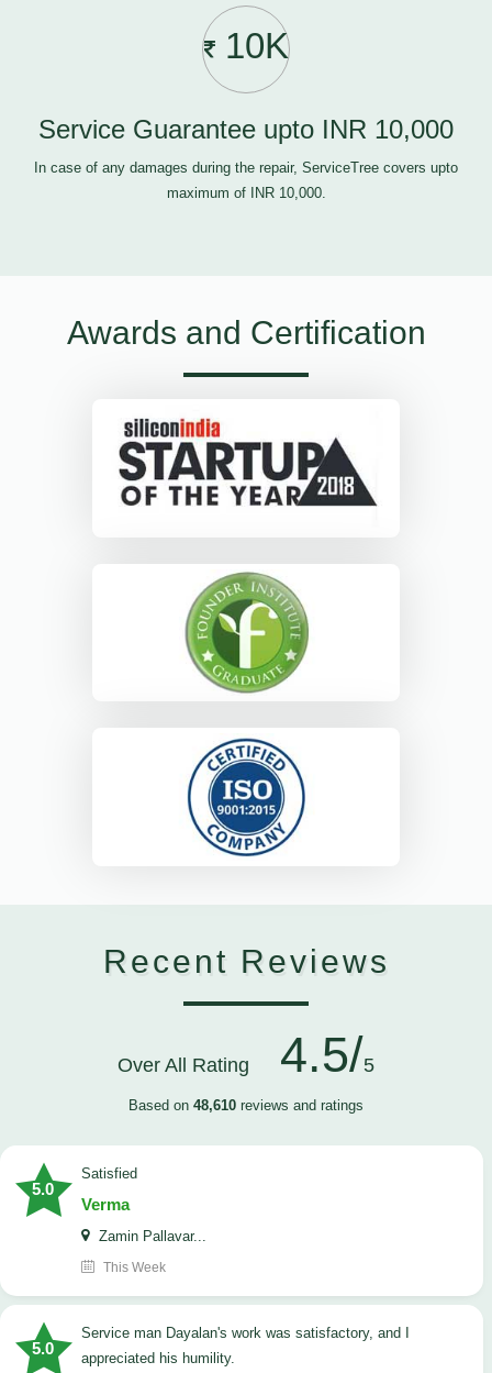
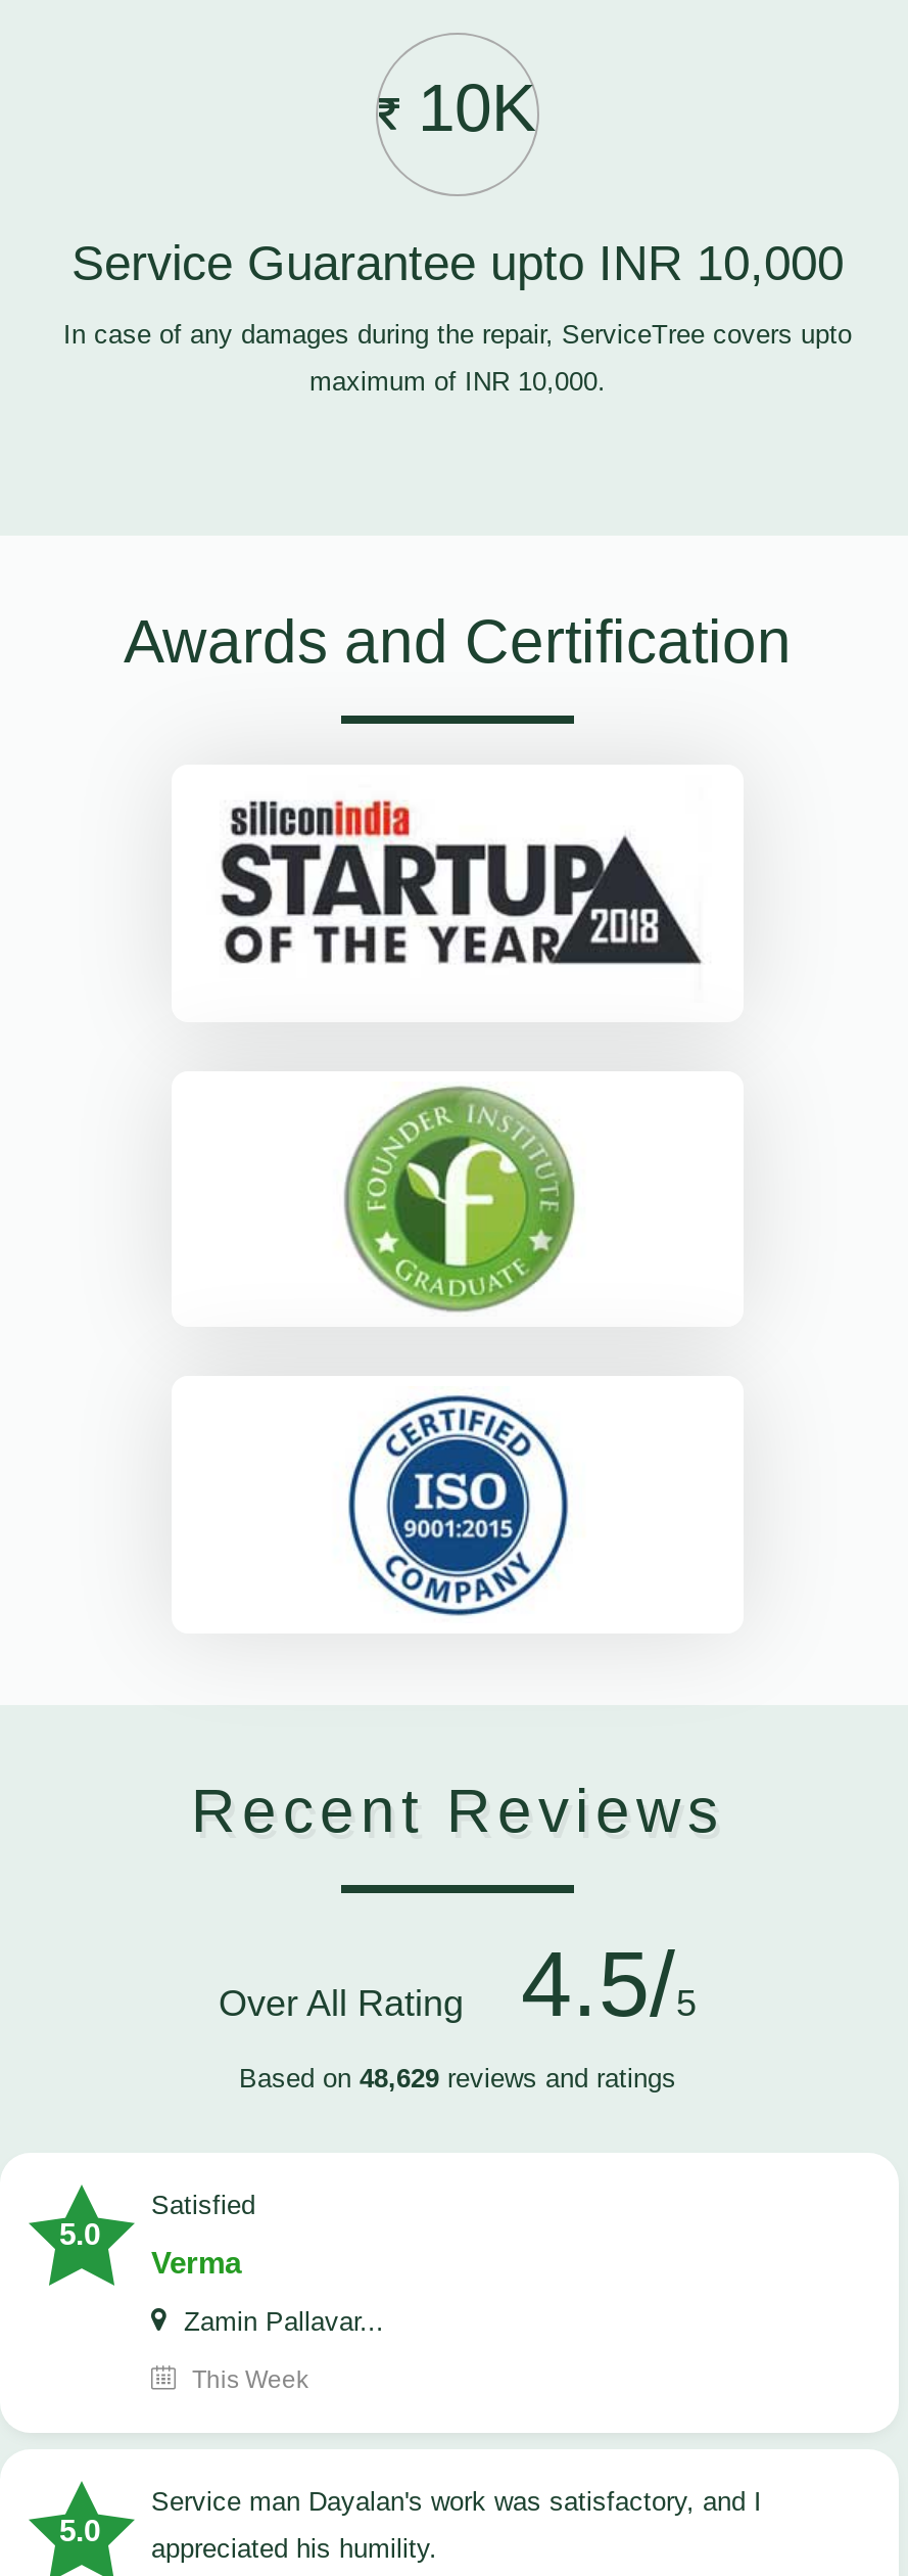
[128,1097,364,1114] Based on 48,610 reviews and ratings -> [239,2063,676,2094] Based on 48,629 reviews and ratings

